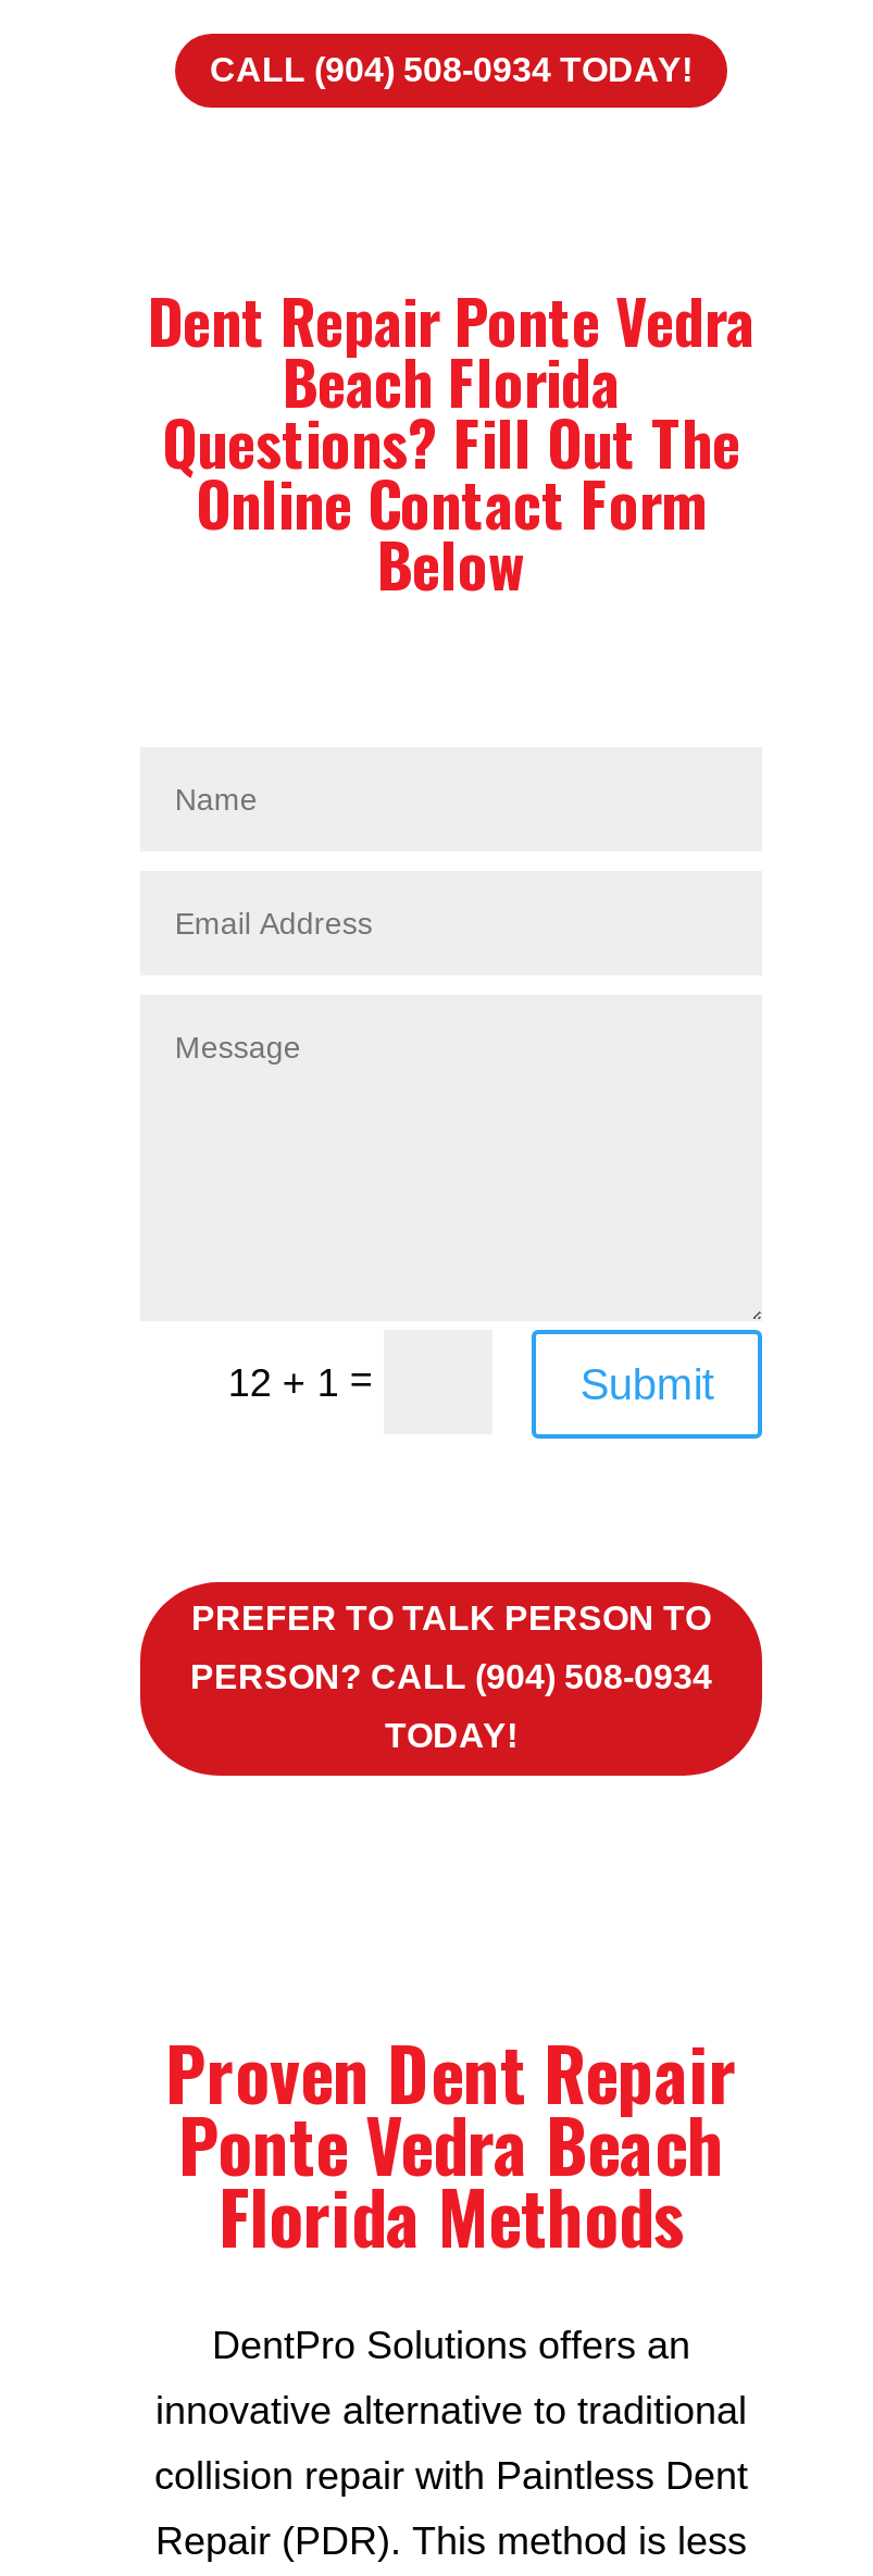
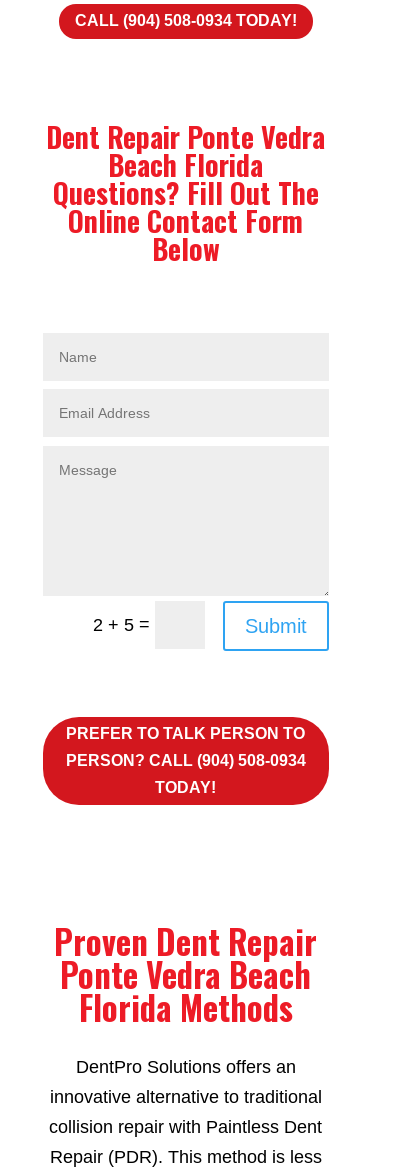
[228,1359,384,1406] 12 + 1 = -> [93,614,155,635] 2 + 5 =

